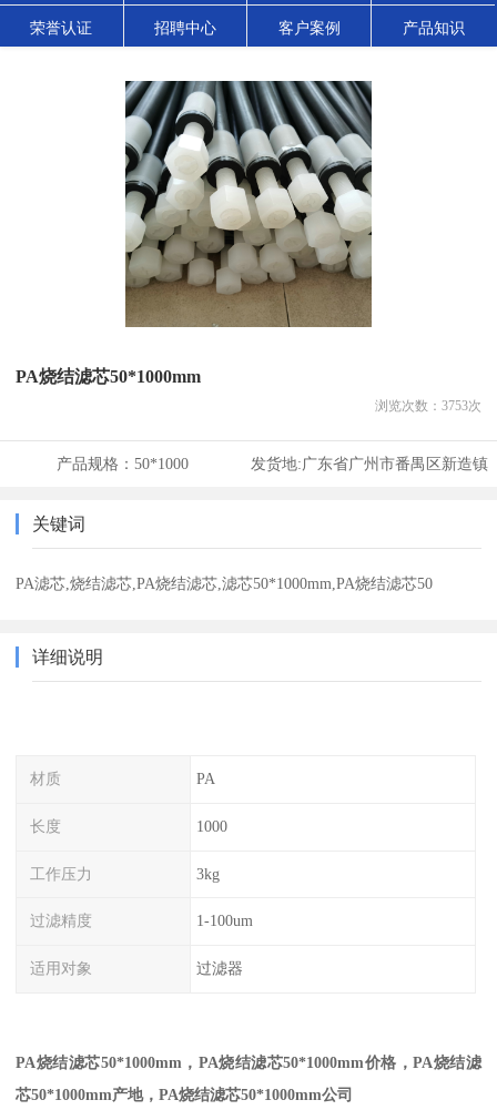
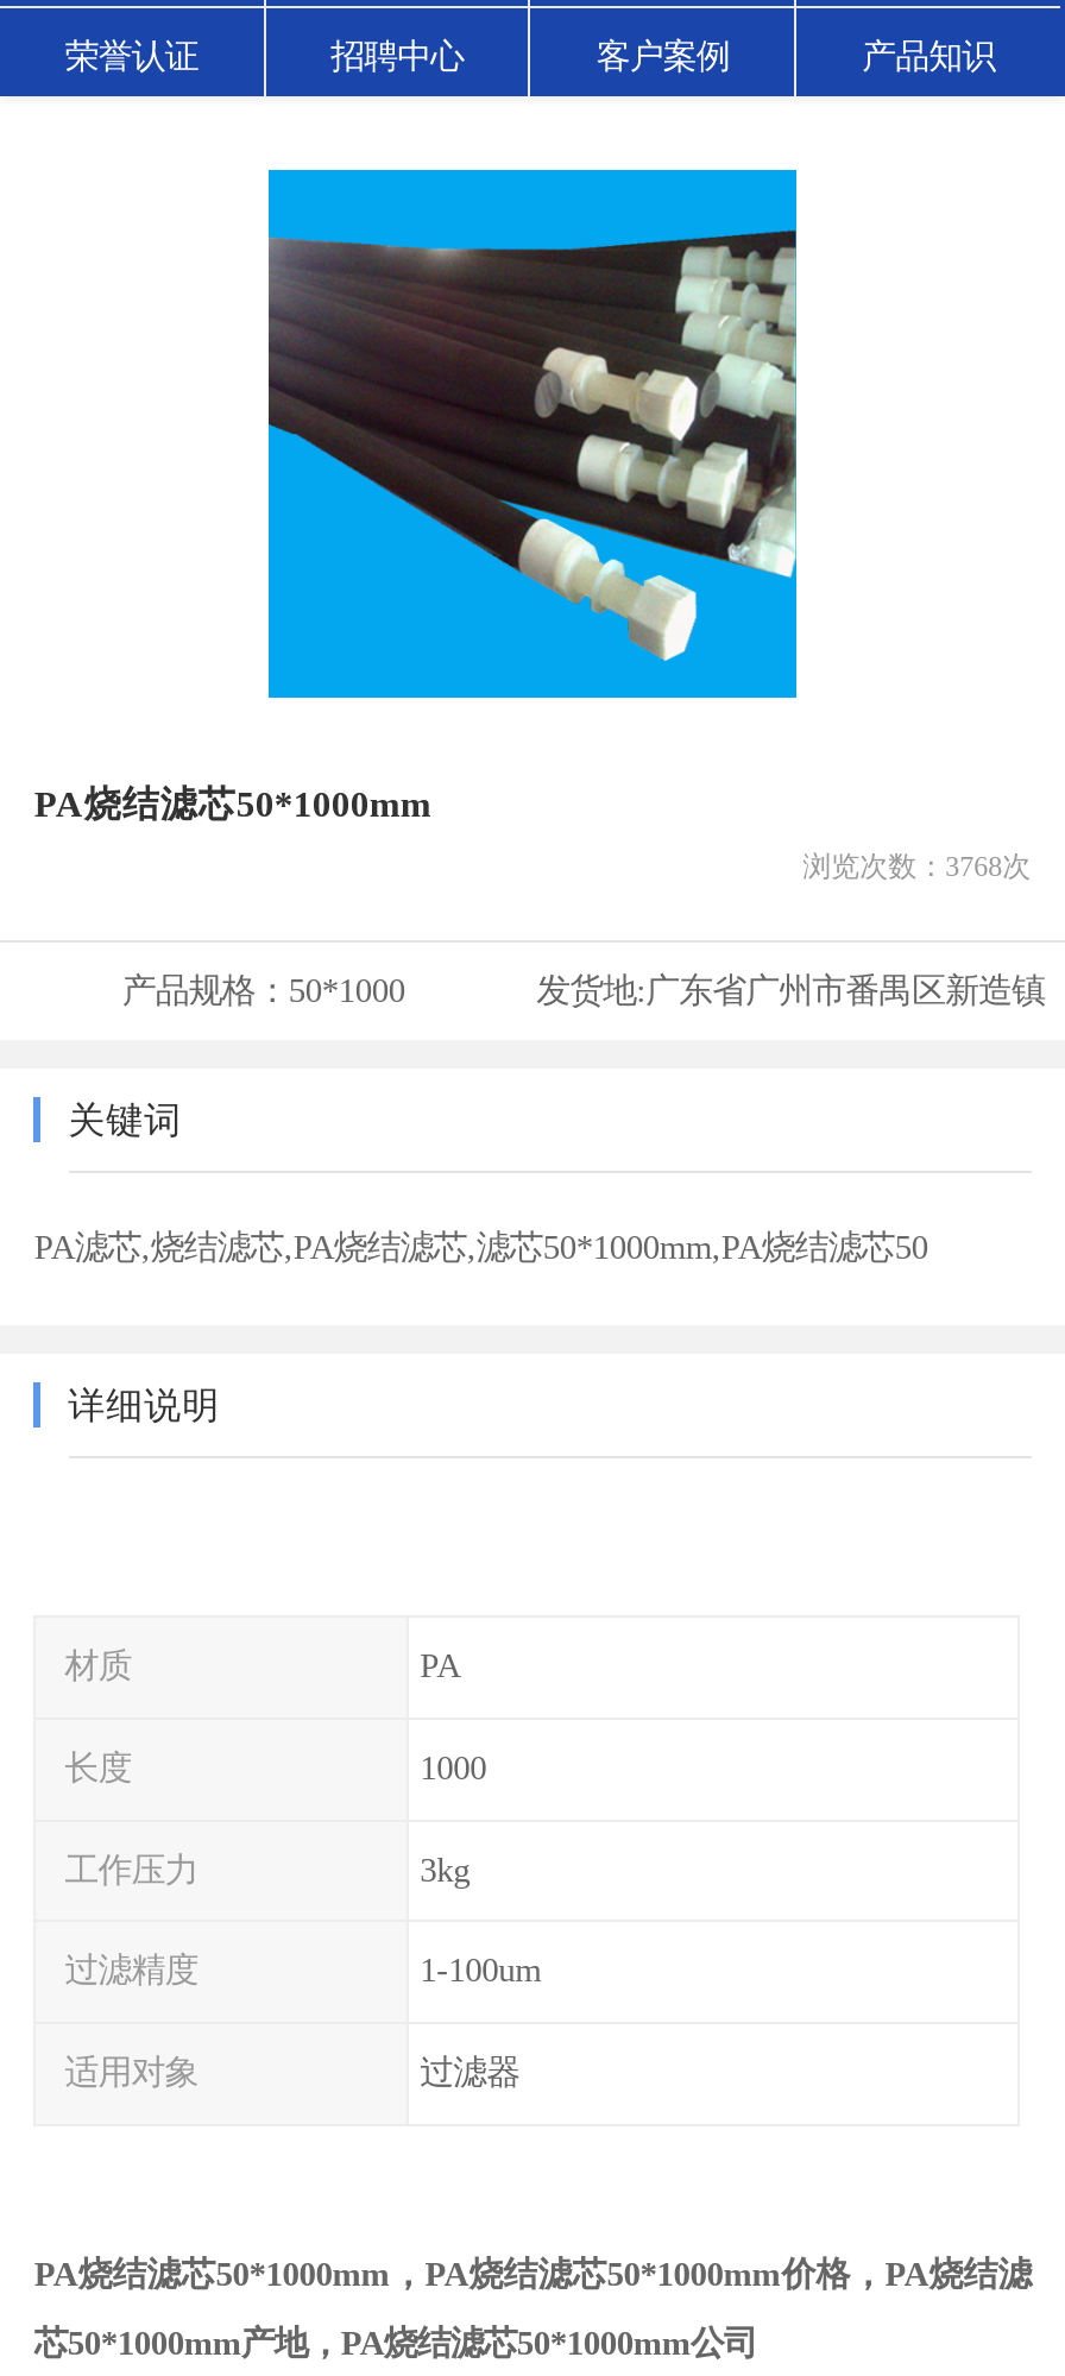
[124,80,373,328] [image] -> [266,168,799,700] [image]
[375,398,481,414] 浏览次数：3753次 -> [803,850,1031,883] 浏览次数：3768次

